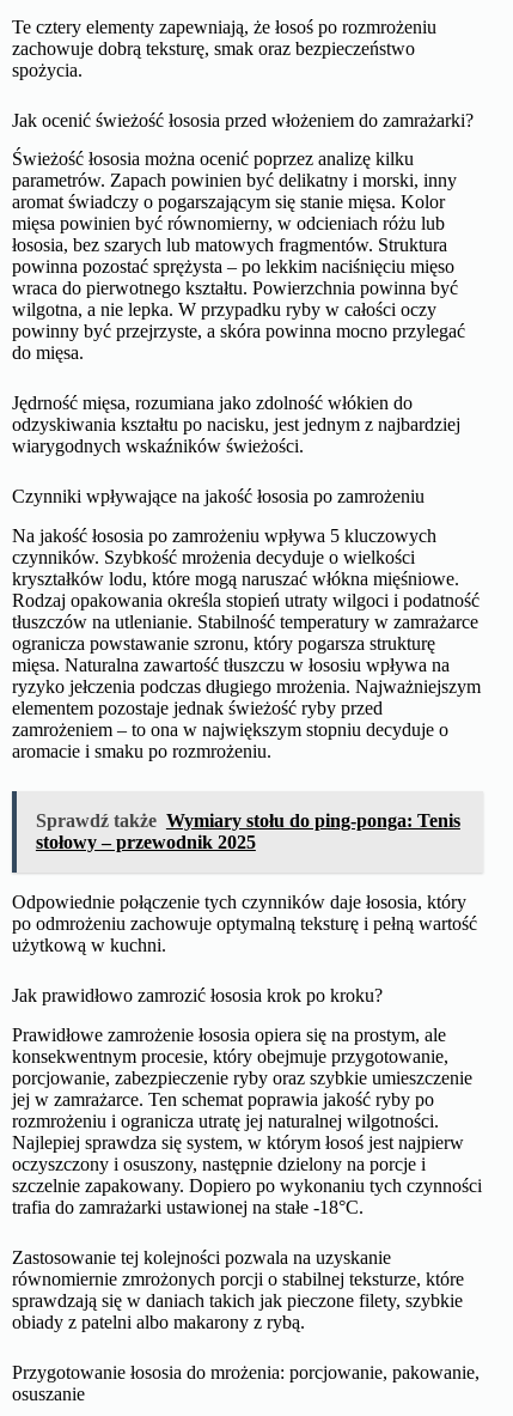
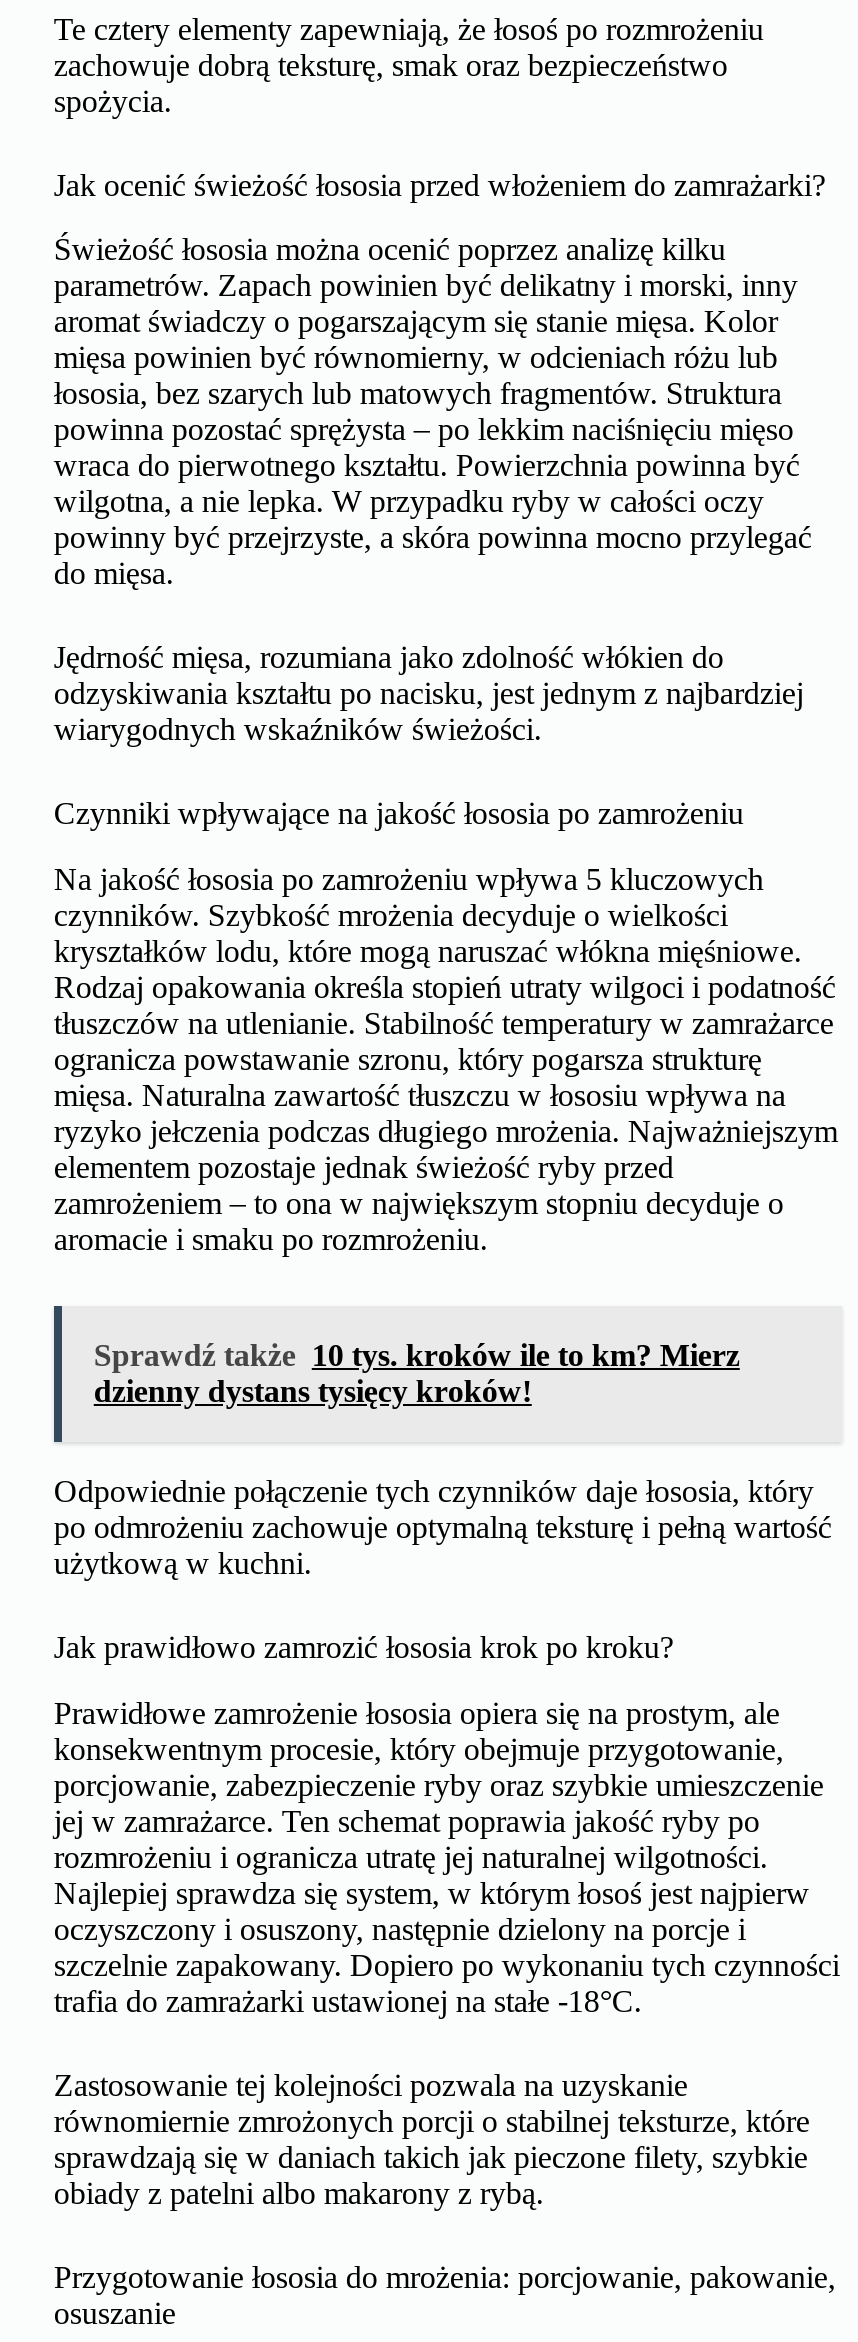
[36,811,460,852] Sprawdź także Wymiary stołu do ping-ponga: Tenis | stołowy – przewodnik 2025 -> [94,1338,740,1408] Sprawdź także 10 tys. kroków ile to km? Mierz | dzienny dystans tysięcy kroków!

